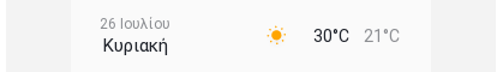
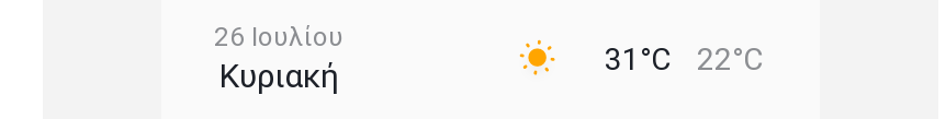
[313,26,400,45] 30°C | 21°C -> [605,41,763,76] 31°C | 22°C

